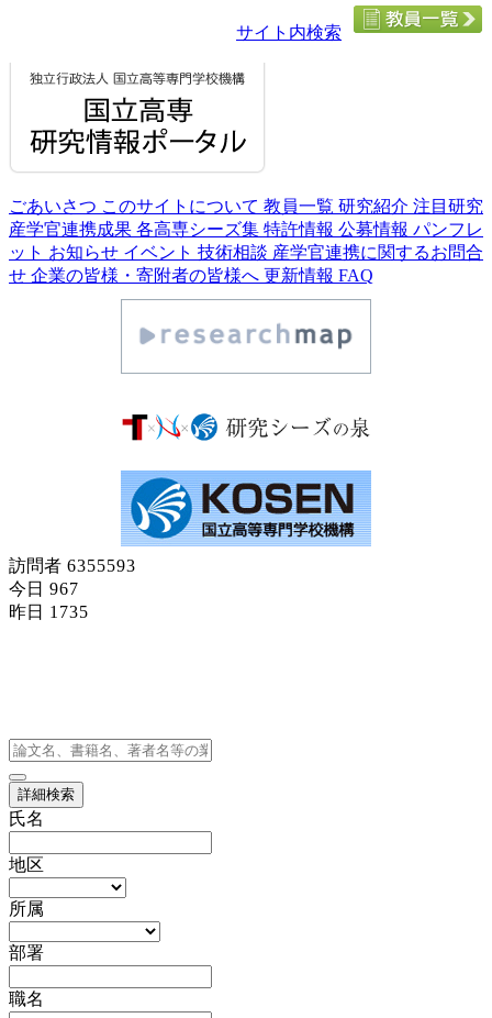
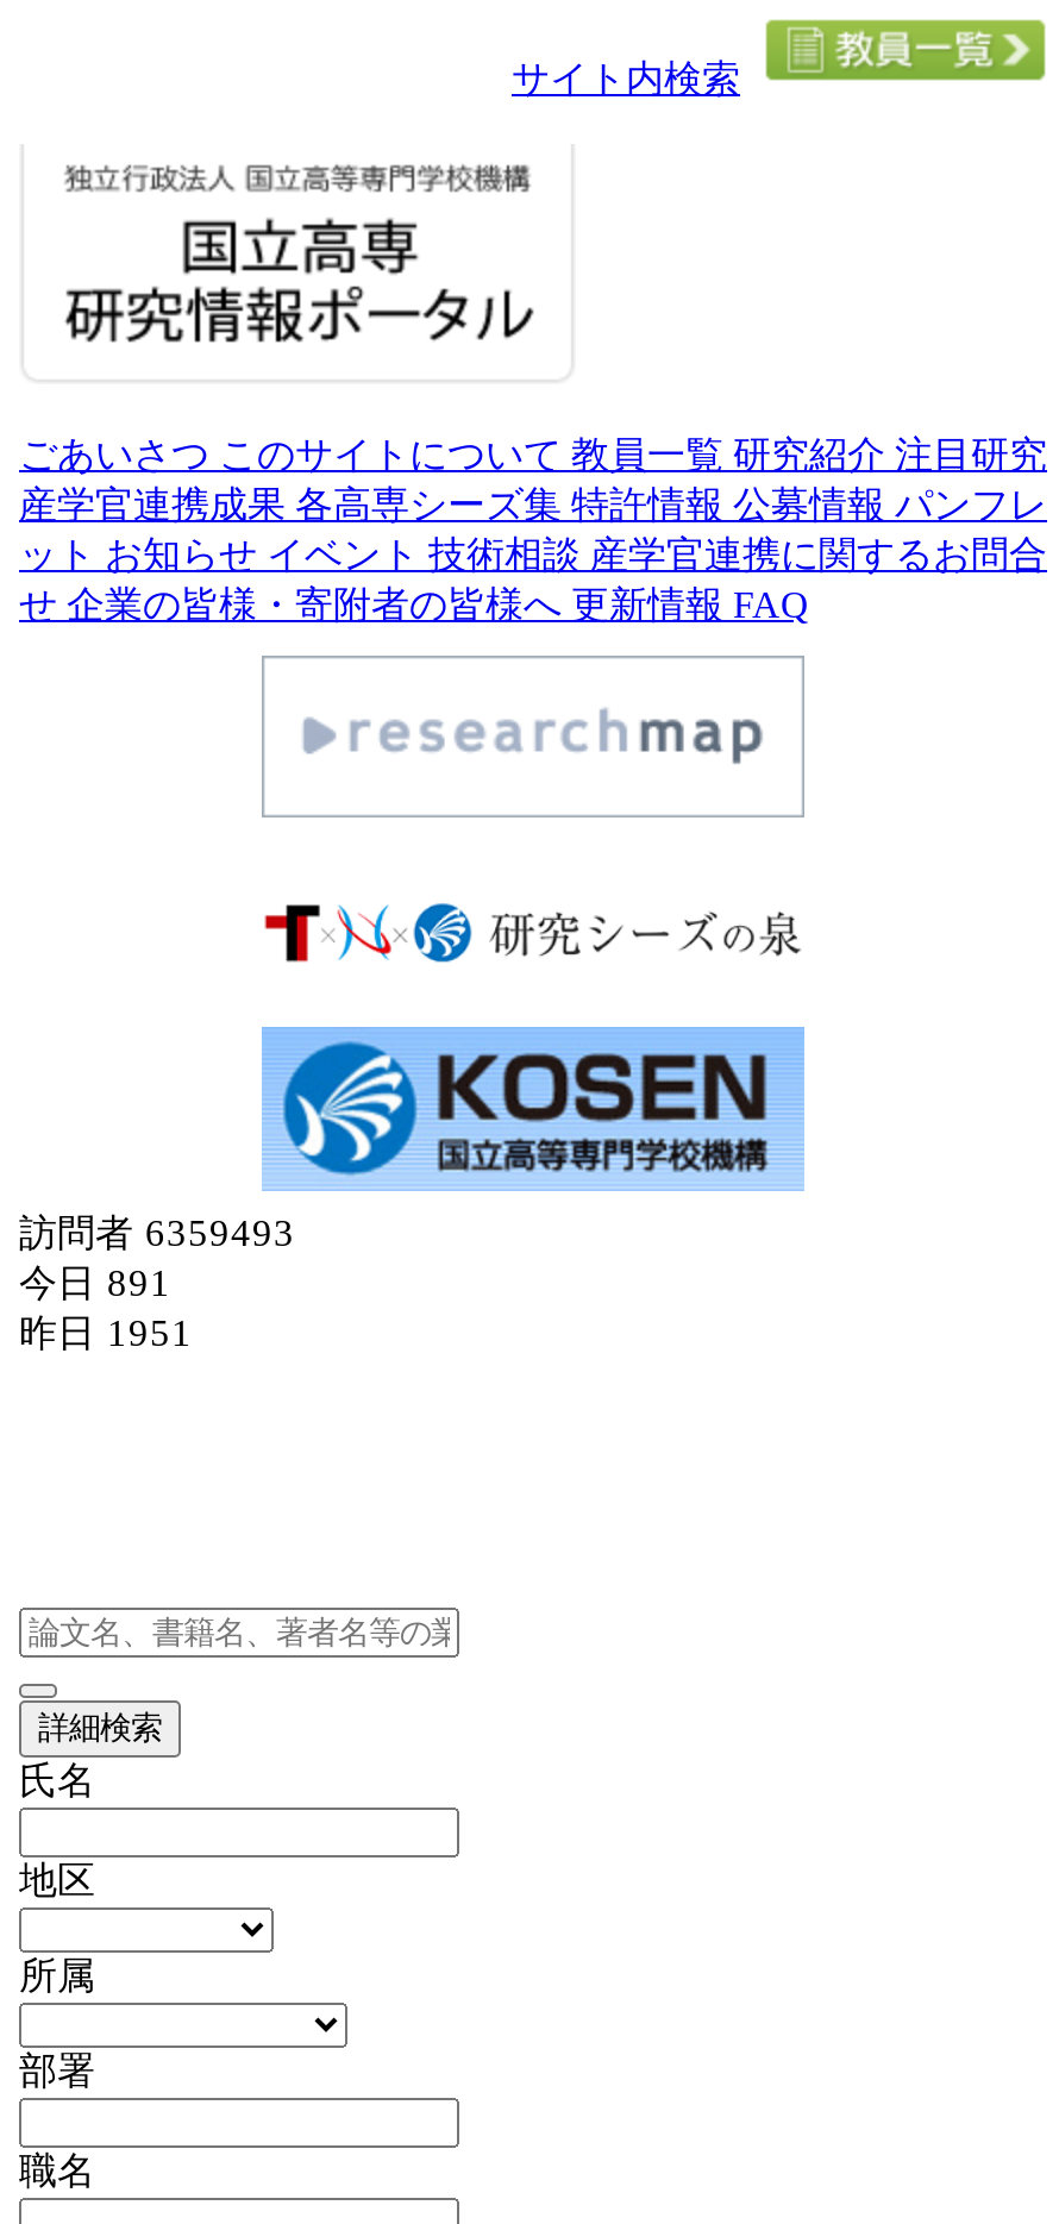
[9,556,135,575] 訪問者6355593 -> [19,1213,293,1253] 訪問者6359493
[9,580,78,598] 今日96 7 -> [19,1263,169,1303] 今日89 1
[9,603,88,621] 昨日1 73 5 -> [19,1313,190,1353] 昨日1 95 1

